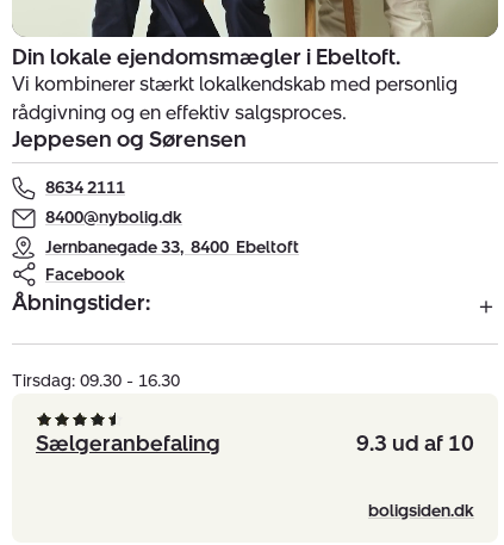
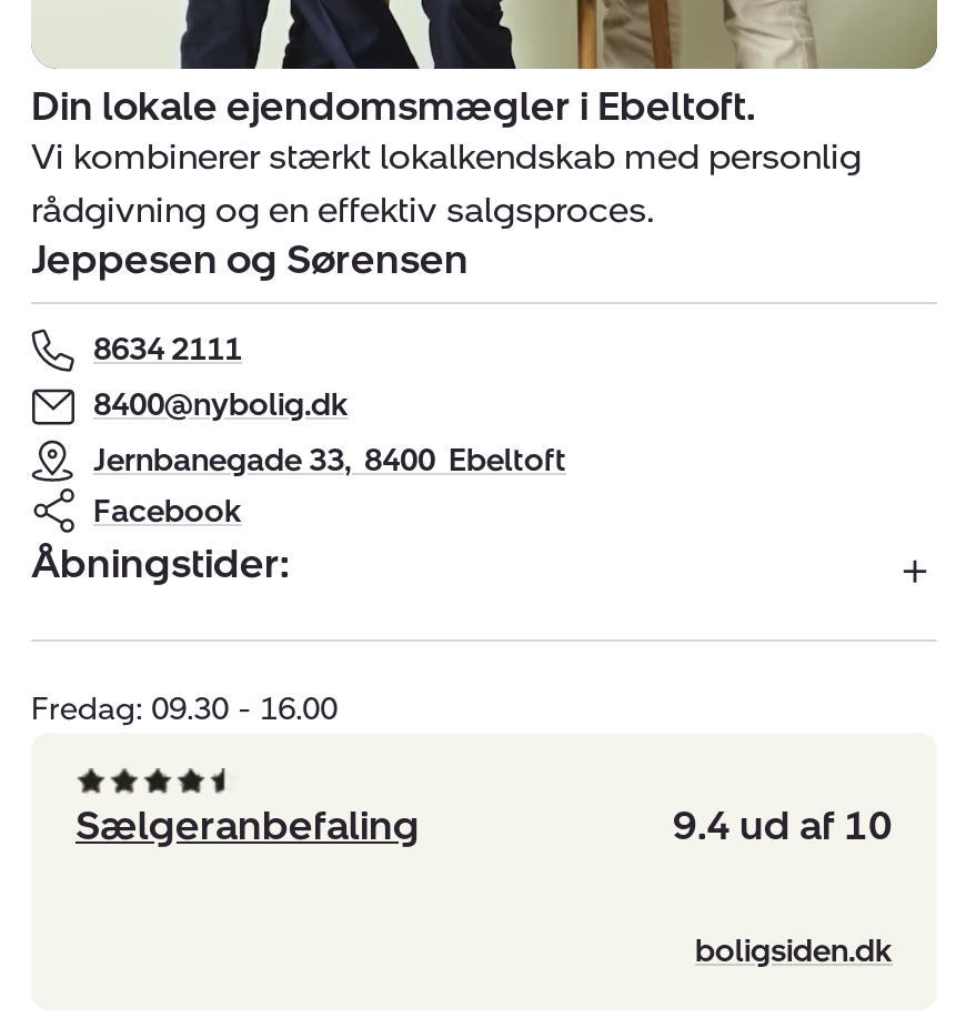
[12,371,180,391] Tirsdag: 09.30 - 16.30 -> [31,691,338,728] Fredag: 09.30 - 16.00
[356,431,474,457] 9.3 ud af 10 -> [673,802,893,850] 9.4 ud af 10

